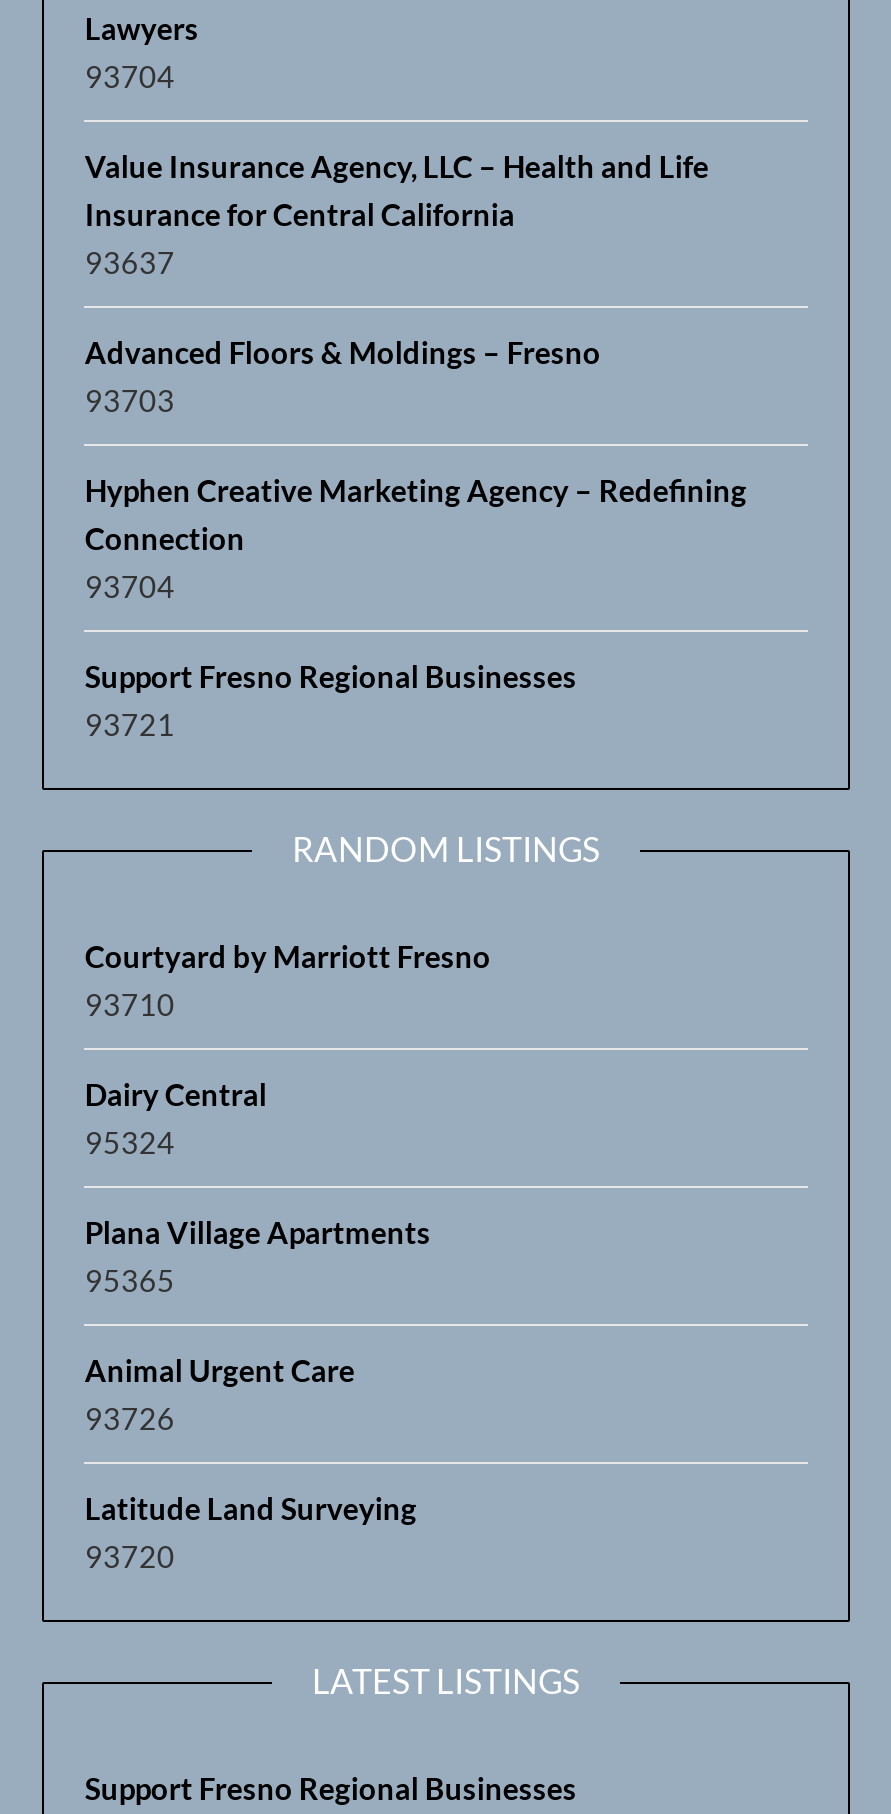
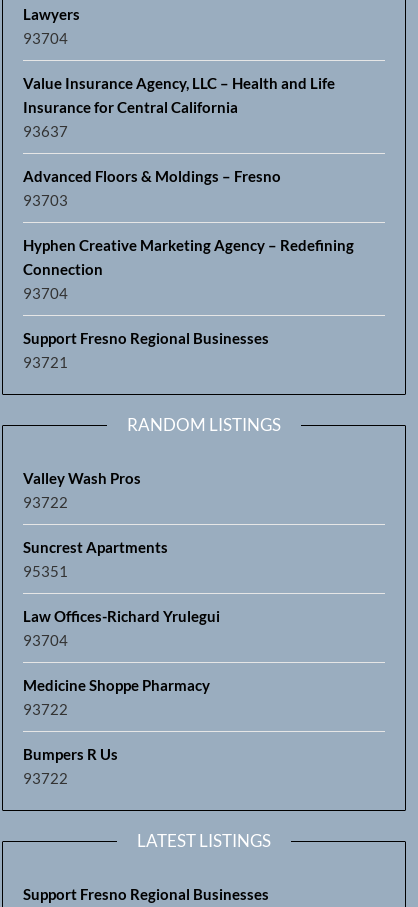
[85,938,491,1022] Courtyard by Marriott Fresno | 93710 -> [23,469,141,511] Valley Wash Pros | 93722
[85,1076,267,1160] Dairy Central | 95324 -> [23,538,168,580] Suncrest Apartments | 95351
[85,1214,431,1298] Plana Village Apartments | 95365 -> [23,607,220,649] Law Offices-Richard Yrulegui | 93704
[85,1352,355,1436] Animal Urgent Care | 93726 -> [23,676,210,718] Medicine Shoppe Pharmacy | 93722
[85,1490,417,1574] Latitude Land Surveying | 93720 -> [23,745,118,787] Bumpers R Us | 93722

